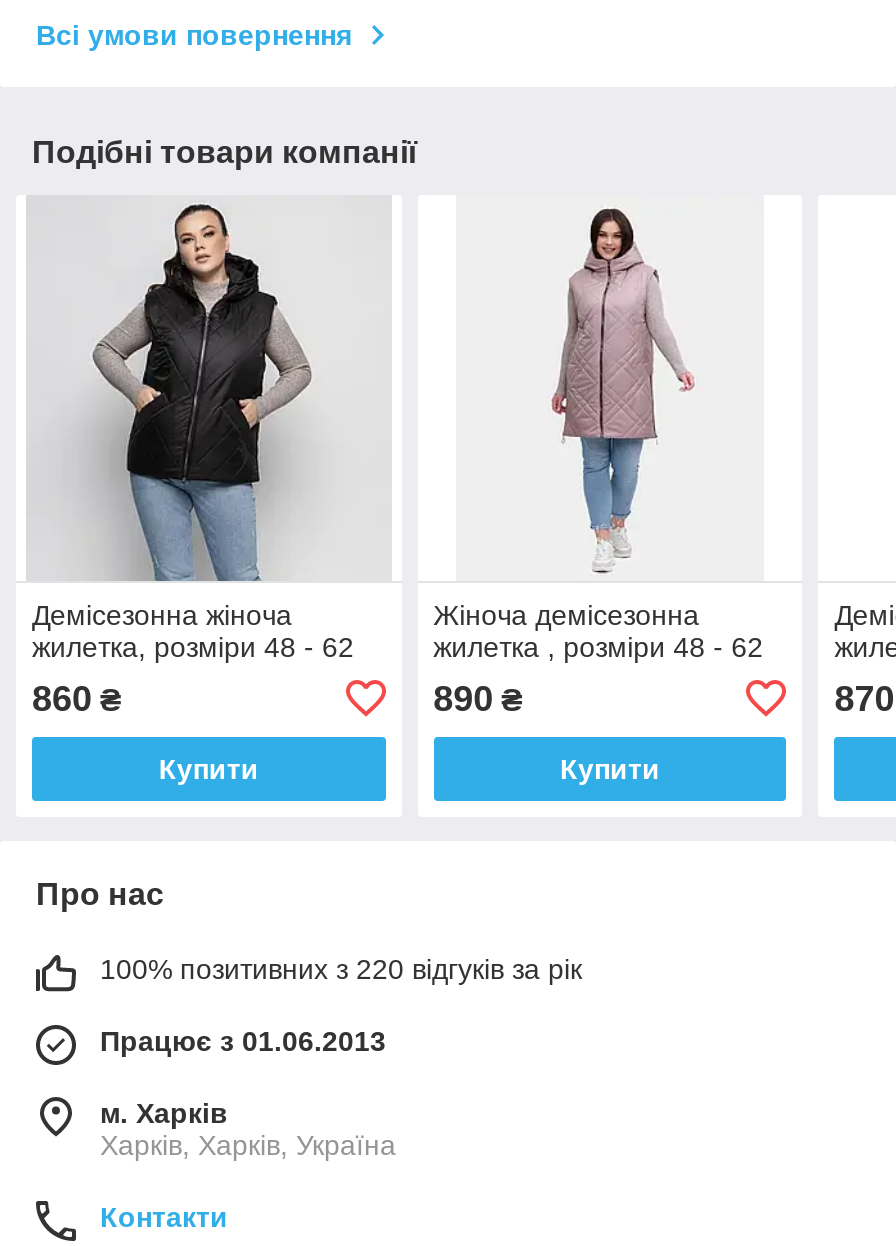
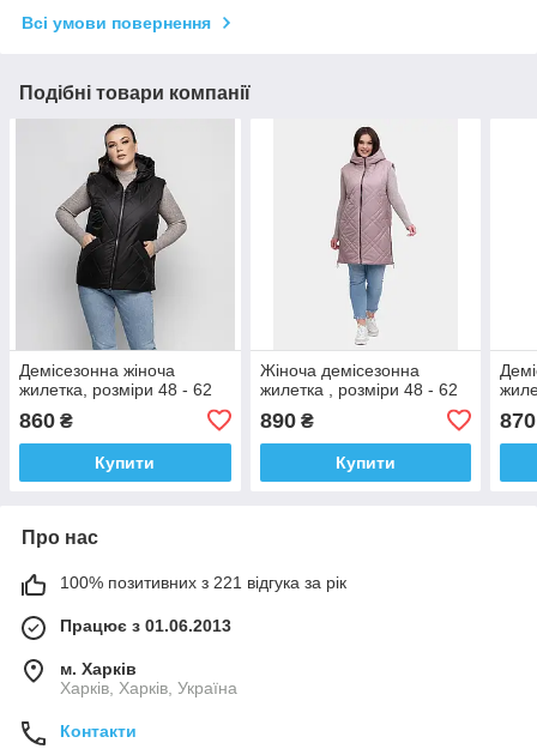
[100,953,582,985] 100% позитивних з 220 відгуків за рік -> [60,573,346,592] 100% позитивних з 221 відгука за рік

